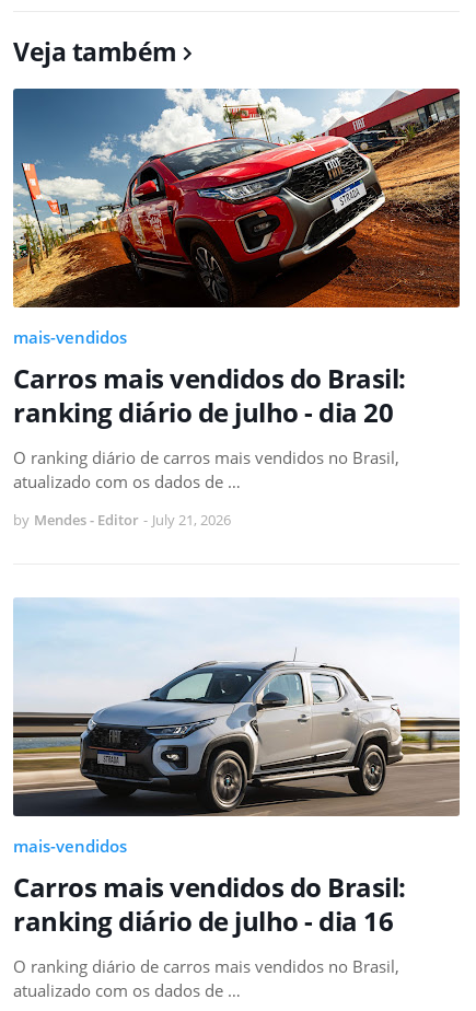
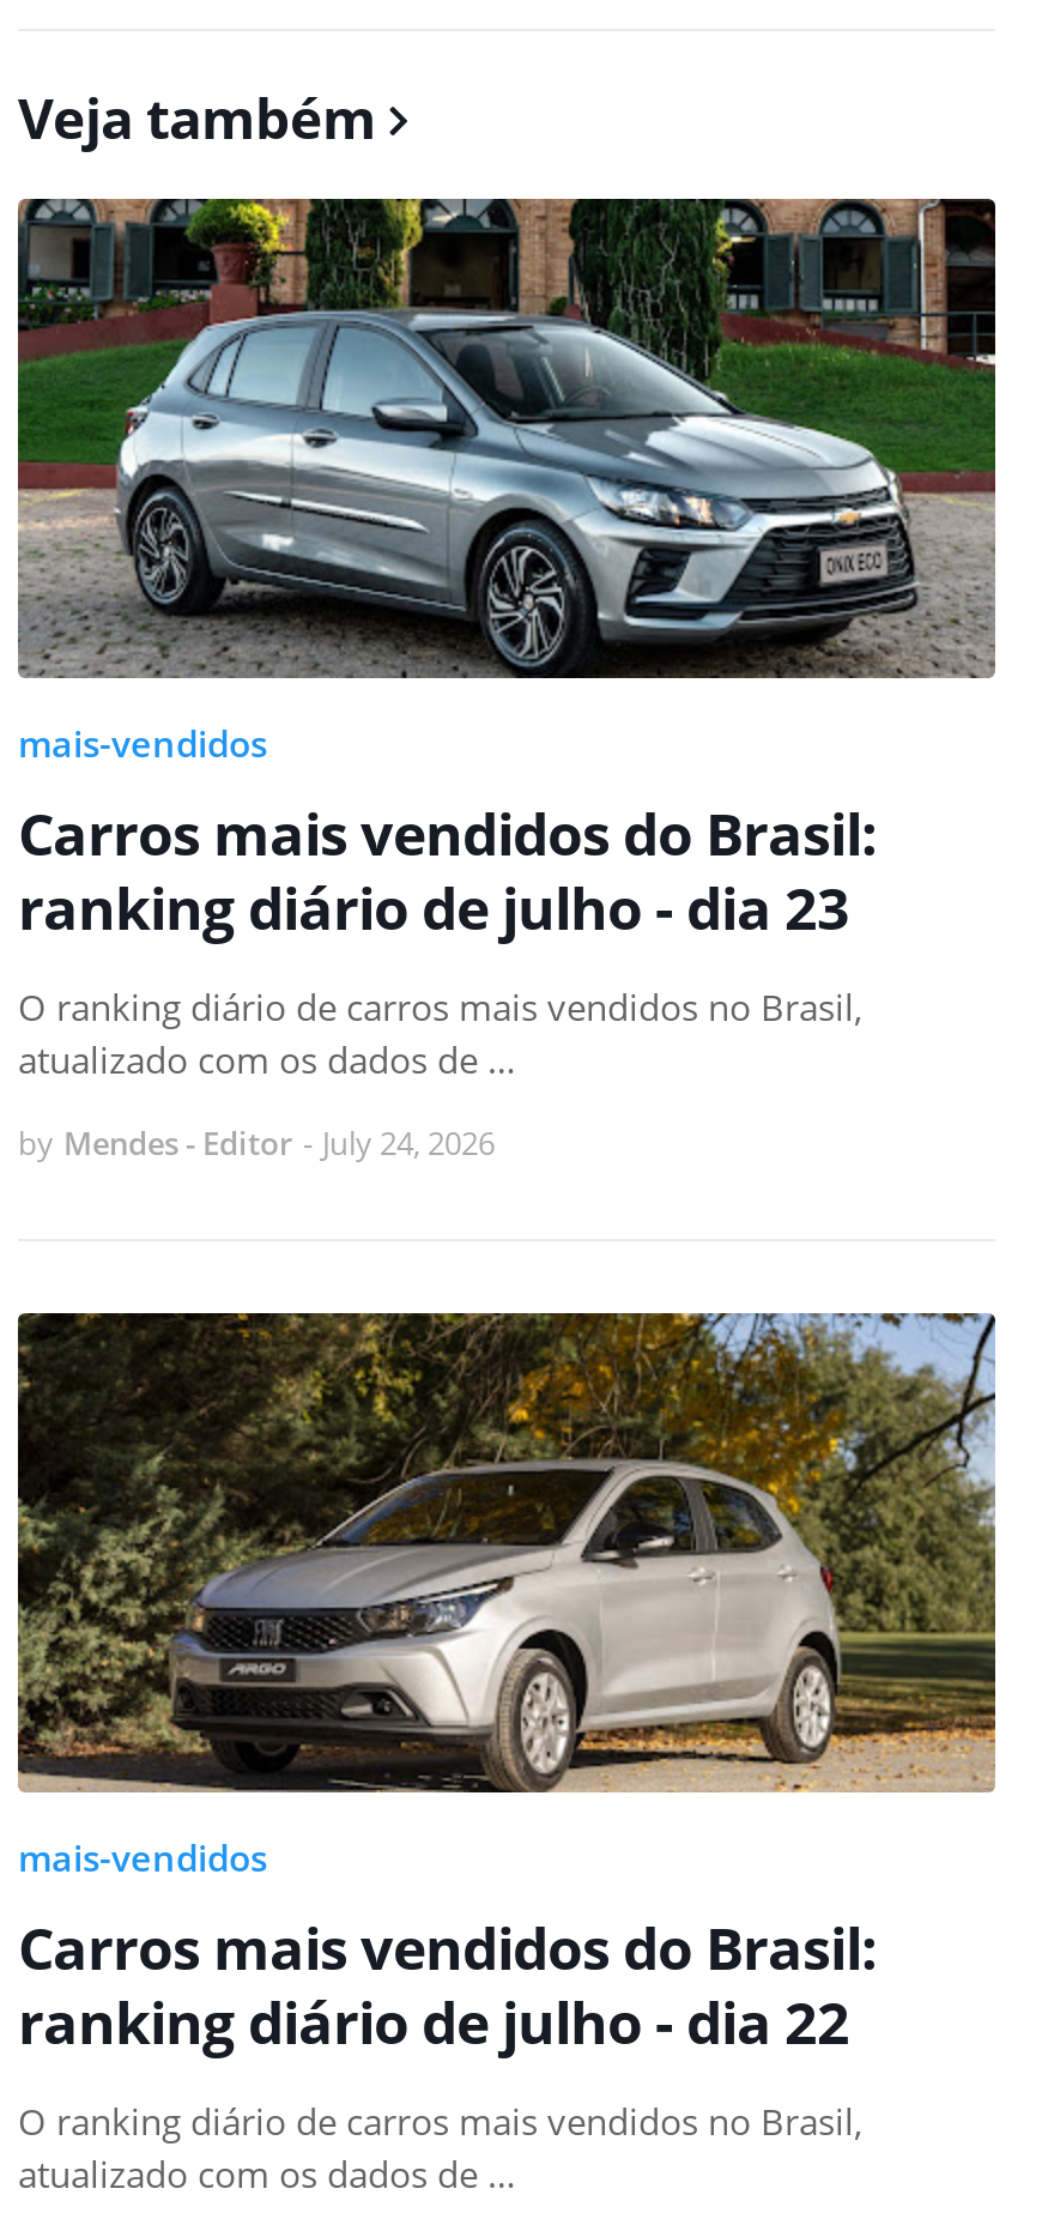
[12,88,461,309] [image] -> [16,196,998,681] [image]
[13,394,393,430] ranking diário de julho - dia 20 -> [18,868,849,947] ranking diário de julho - dia 23
[13,510,231,530] by Mendes - Editor - July 21, 2026 -> [18,1122,495,1165] by Mendes - Editor - July 24, 2026
[12,597,460,817] [image] -> [16,1311,998,1795] [image]
[13,903,393,939] ranking diário de julho - dia 16 -> [18,1982,849,2061] ranking diário de julho - dia 22

